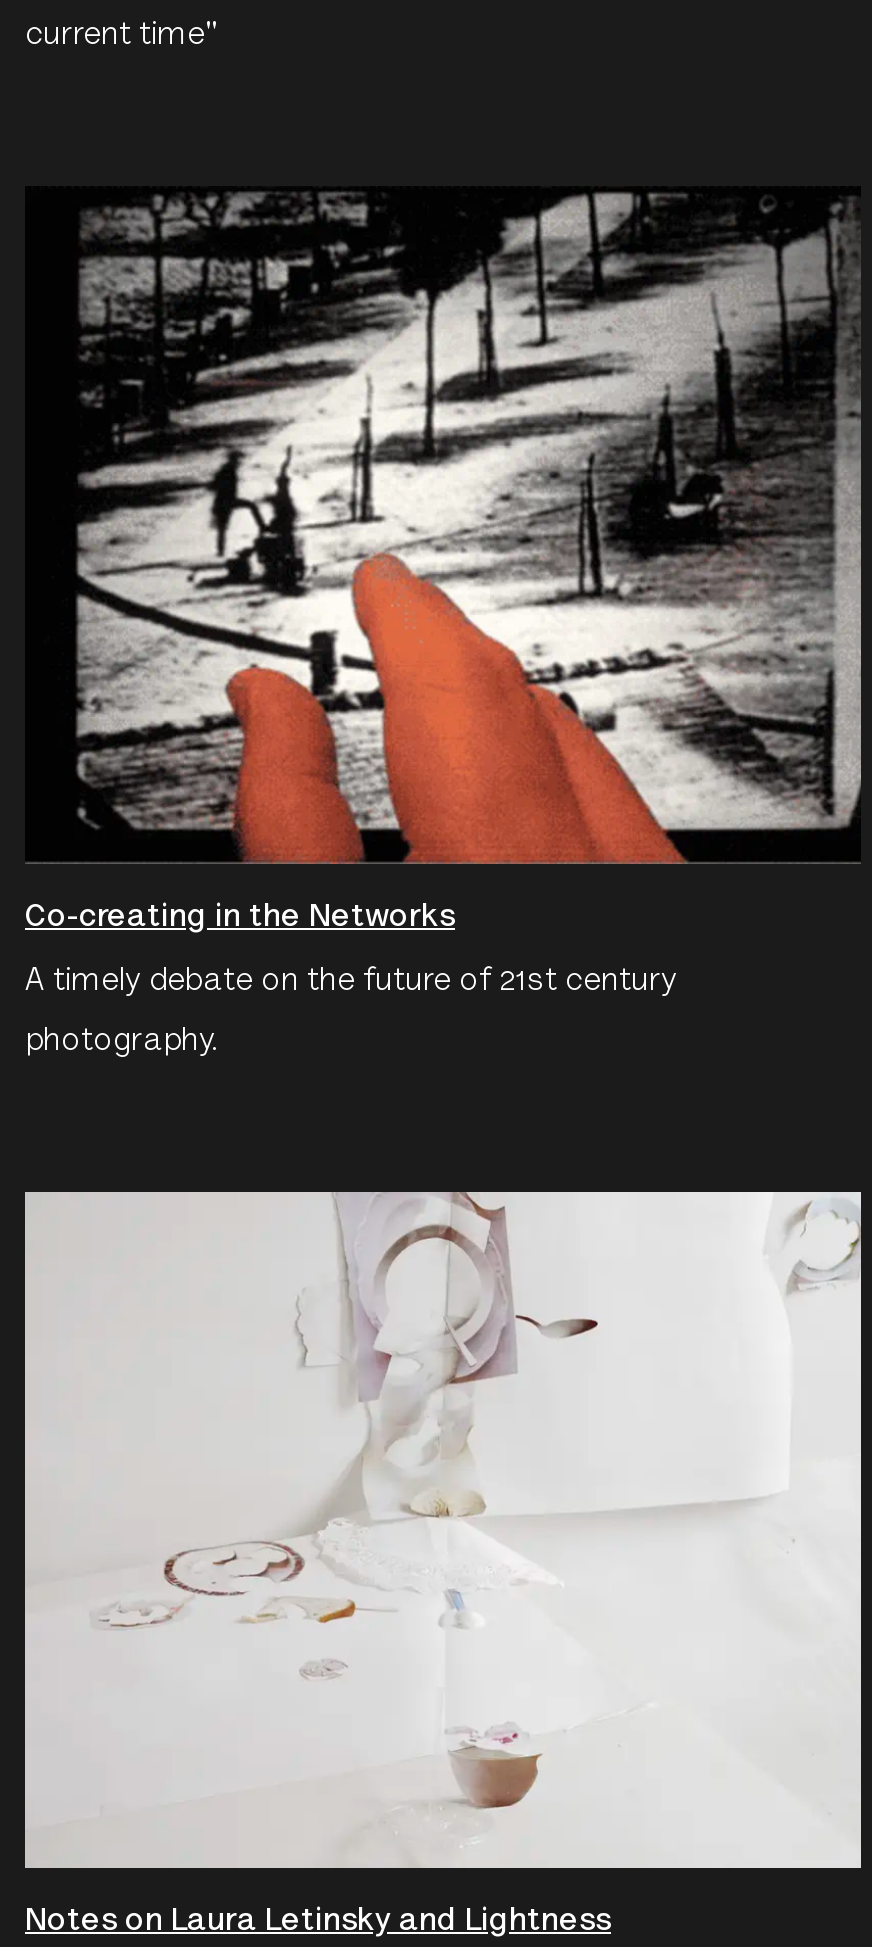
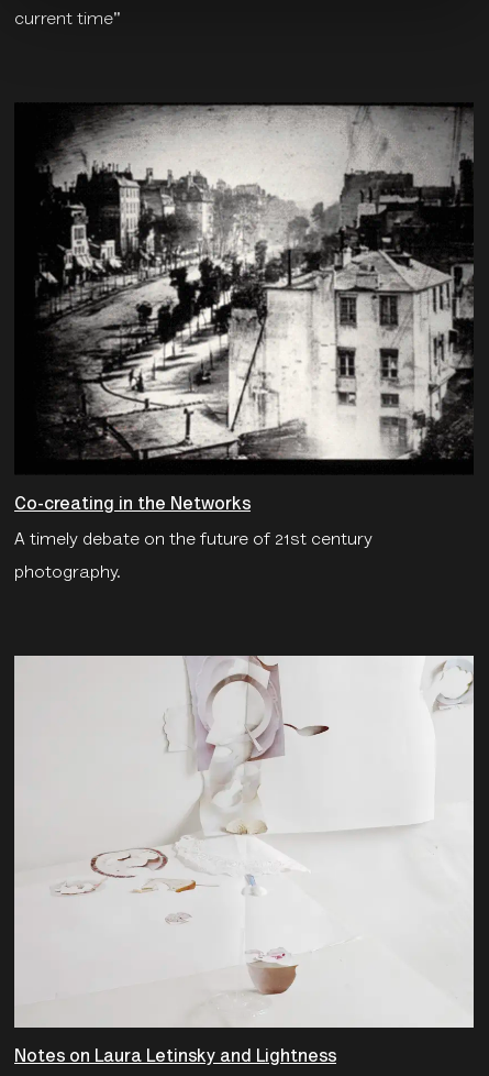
[65,190,863,866] [image] -> [35,105,474,475] [image]

